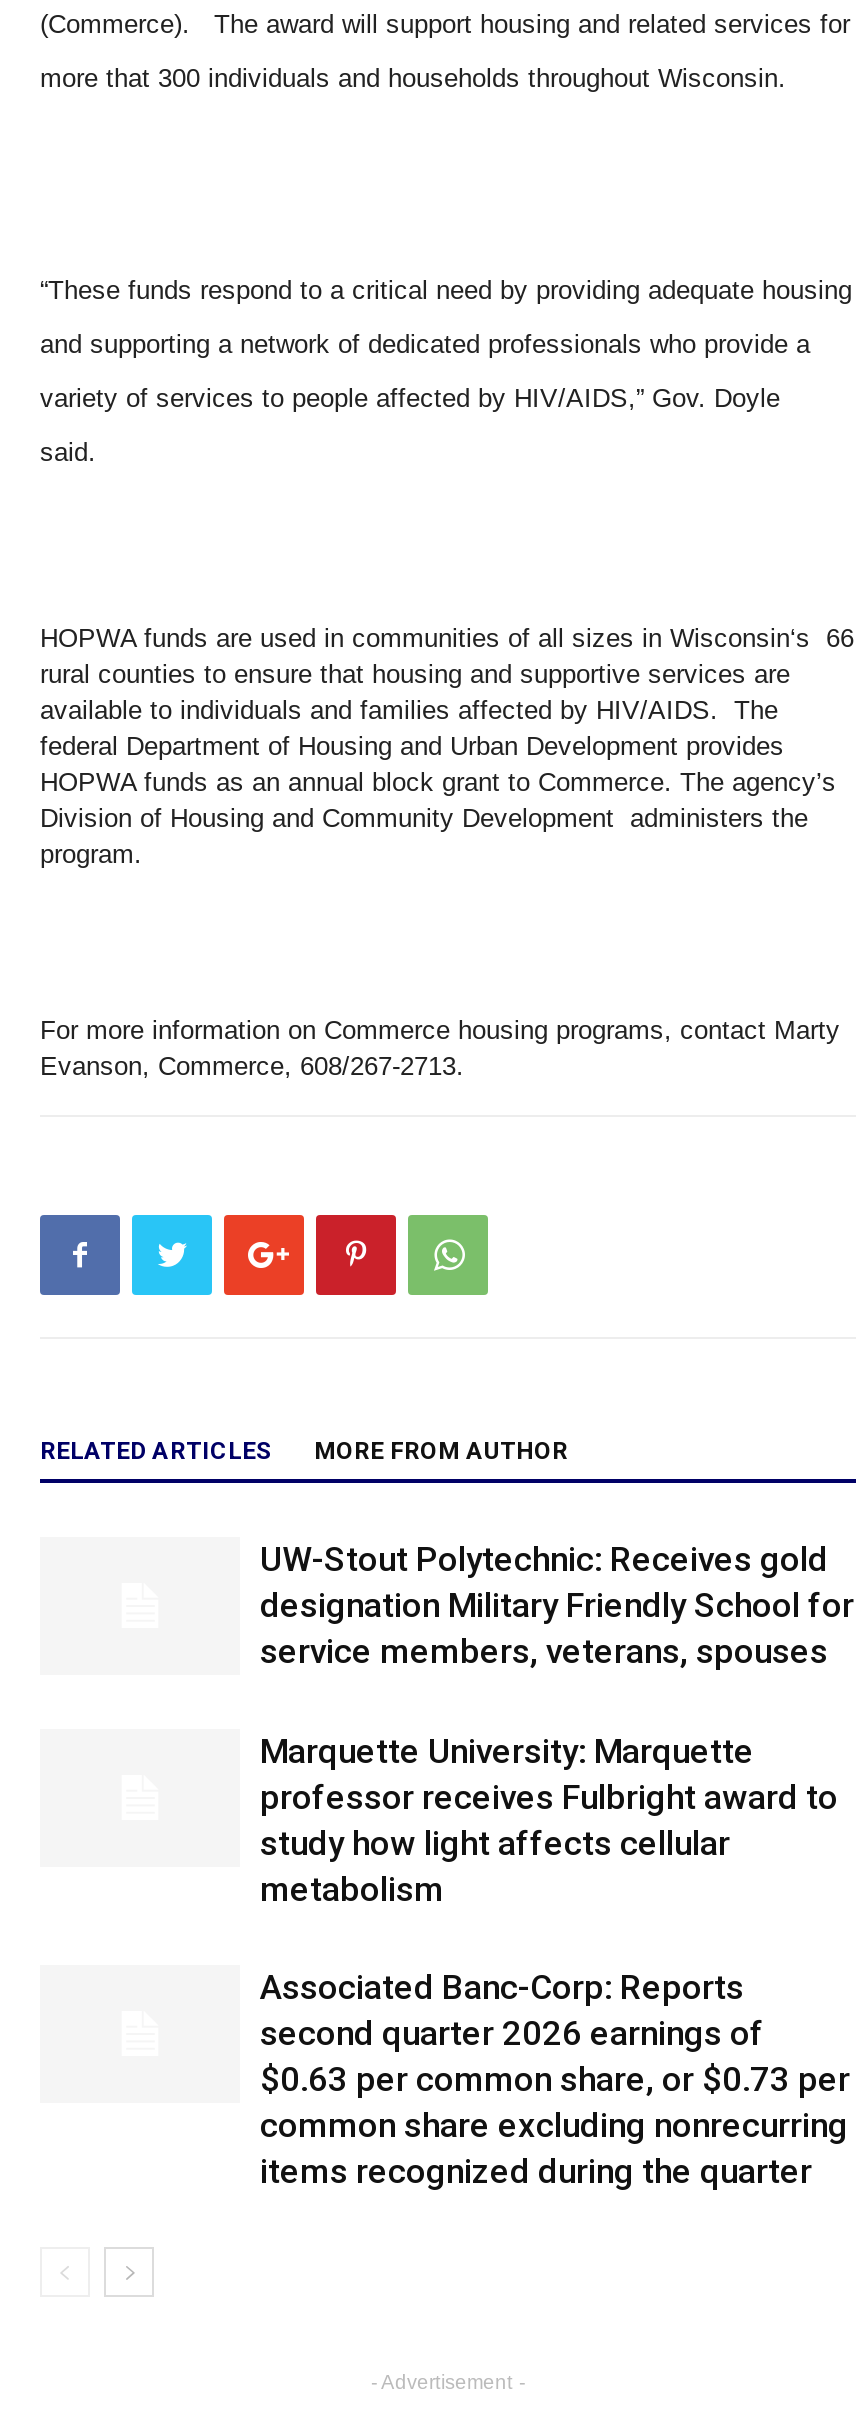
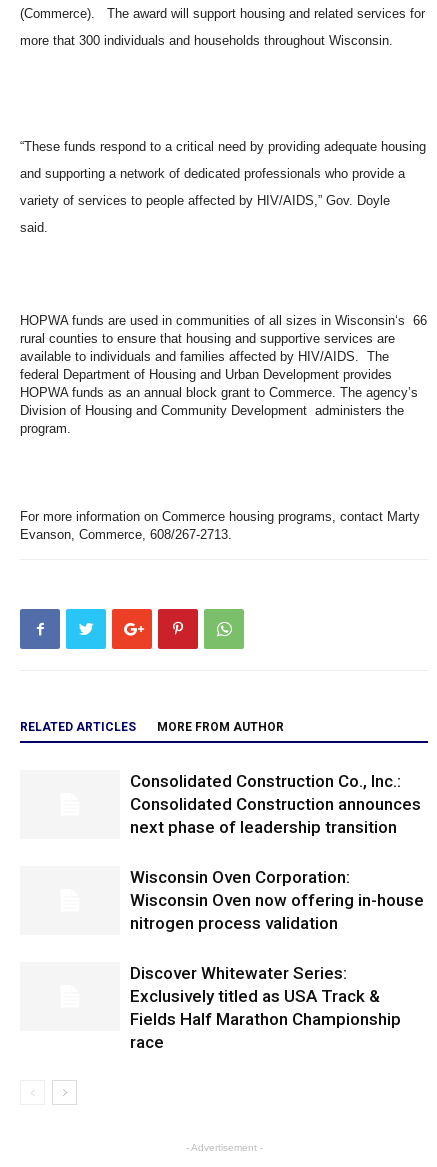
[260,1539,854,1671] UW-Stout Polytechnic: Receives gold | designation Military Friendly School for | service members, veterans, spouses -> [130,771,421,837] Consolidated Construction Co., Inc.: | Consolidated Construction announces | next phase of leadership transition
[260,1731,838,1909] Marquette University: Marquette | professor receives Fulbright award to | study how light affects cellular | metabolism -> [130,867,424,933] Wisconsin Oven Corporation: | Wisconsin Oven now offering in-house | nitrogen process validation
[260,1967,850,2191] Associated Banc-Corp: Reports | second quarter 2026 earnings of | $0.63 per common share, or $0.73 per | common share excluding nonrecurring | items recognized during the quarter -> [130,963,401,1052] Discover Whitewater Series: | Exclusively titled as USA Track & | Fields Half Marathon Championship | race

